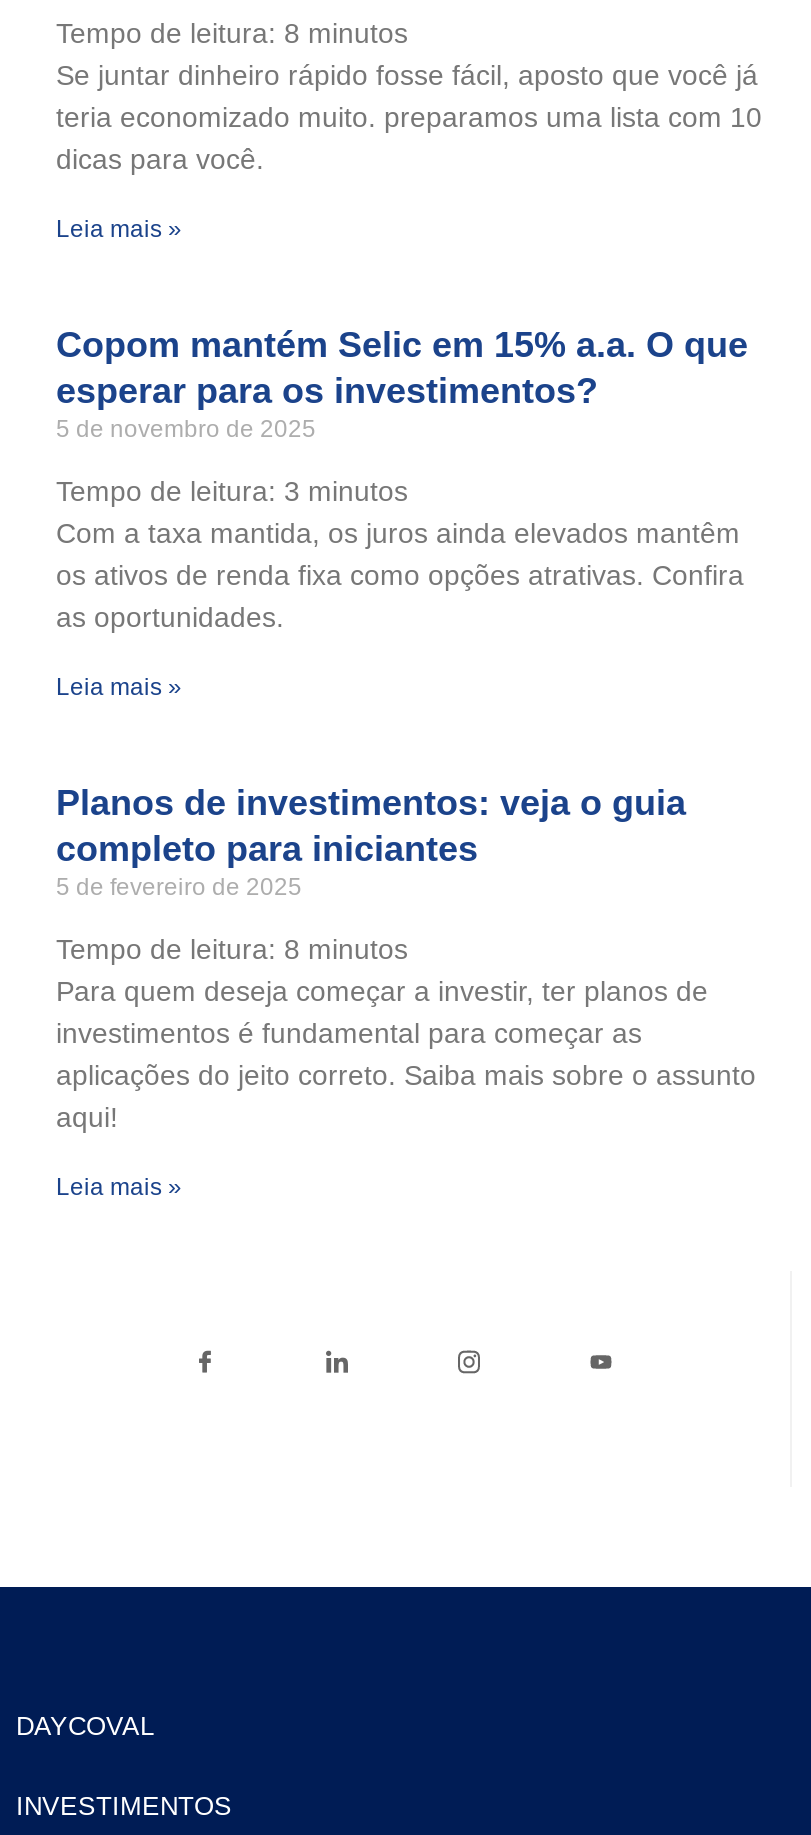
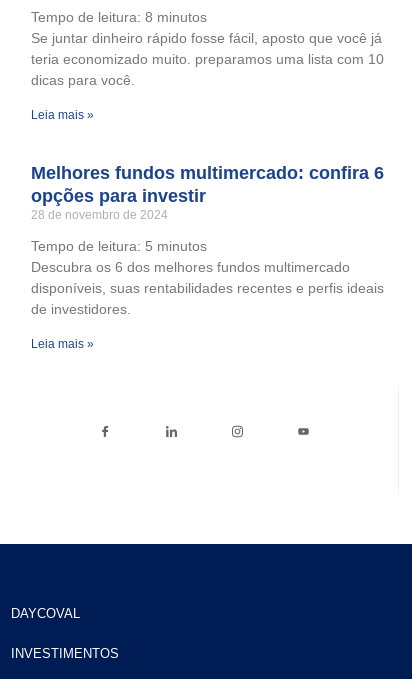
[56,325,756,1133] Copom mantém Selic em 15% a.a. O que | esperar para os investimentos? | 5 de novembro de 2025 | Tempo de leitura: 3 minutos | Com a taxa mantida, os juros ainda elevados mantêm | os ativos de renda fixa como opções atrativas. Confira | as oportunidades. | Leia mais » | Planos de investimentos: veja o guia | completo para iniciantes | 5 de fevereiro de 2025 | Tempo de leitura: 8 minutos | Para quem deseja começar a investir, ter planos de | investimentos é fundamental para começar as | aplicações do jeito correto. Saiba mais sobre o assunto | aqui! -> [31,163,384,317] Melhores fundos multimercado: confira 6 | opções para investir | 28 de novembro de 2024 | Tempo de leitura: 5 minutos | Descubra os 6 dos melhores fundos multimercado | disponíveis, suas rentabilidades recentes e perfis ideais | de investidores.

